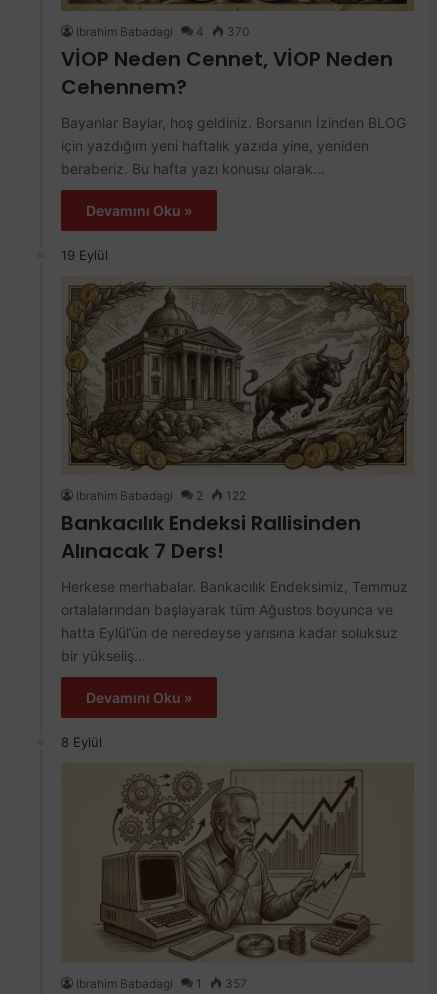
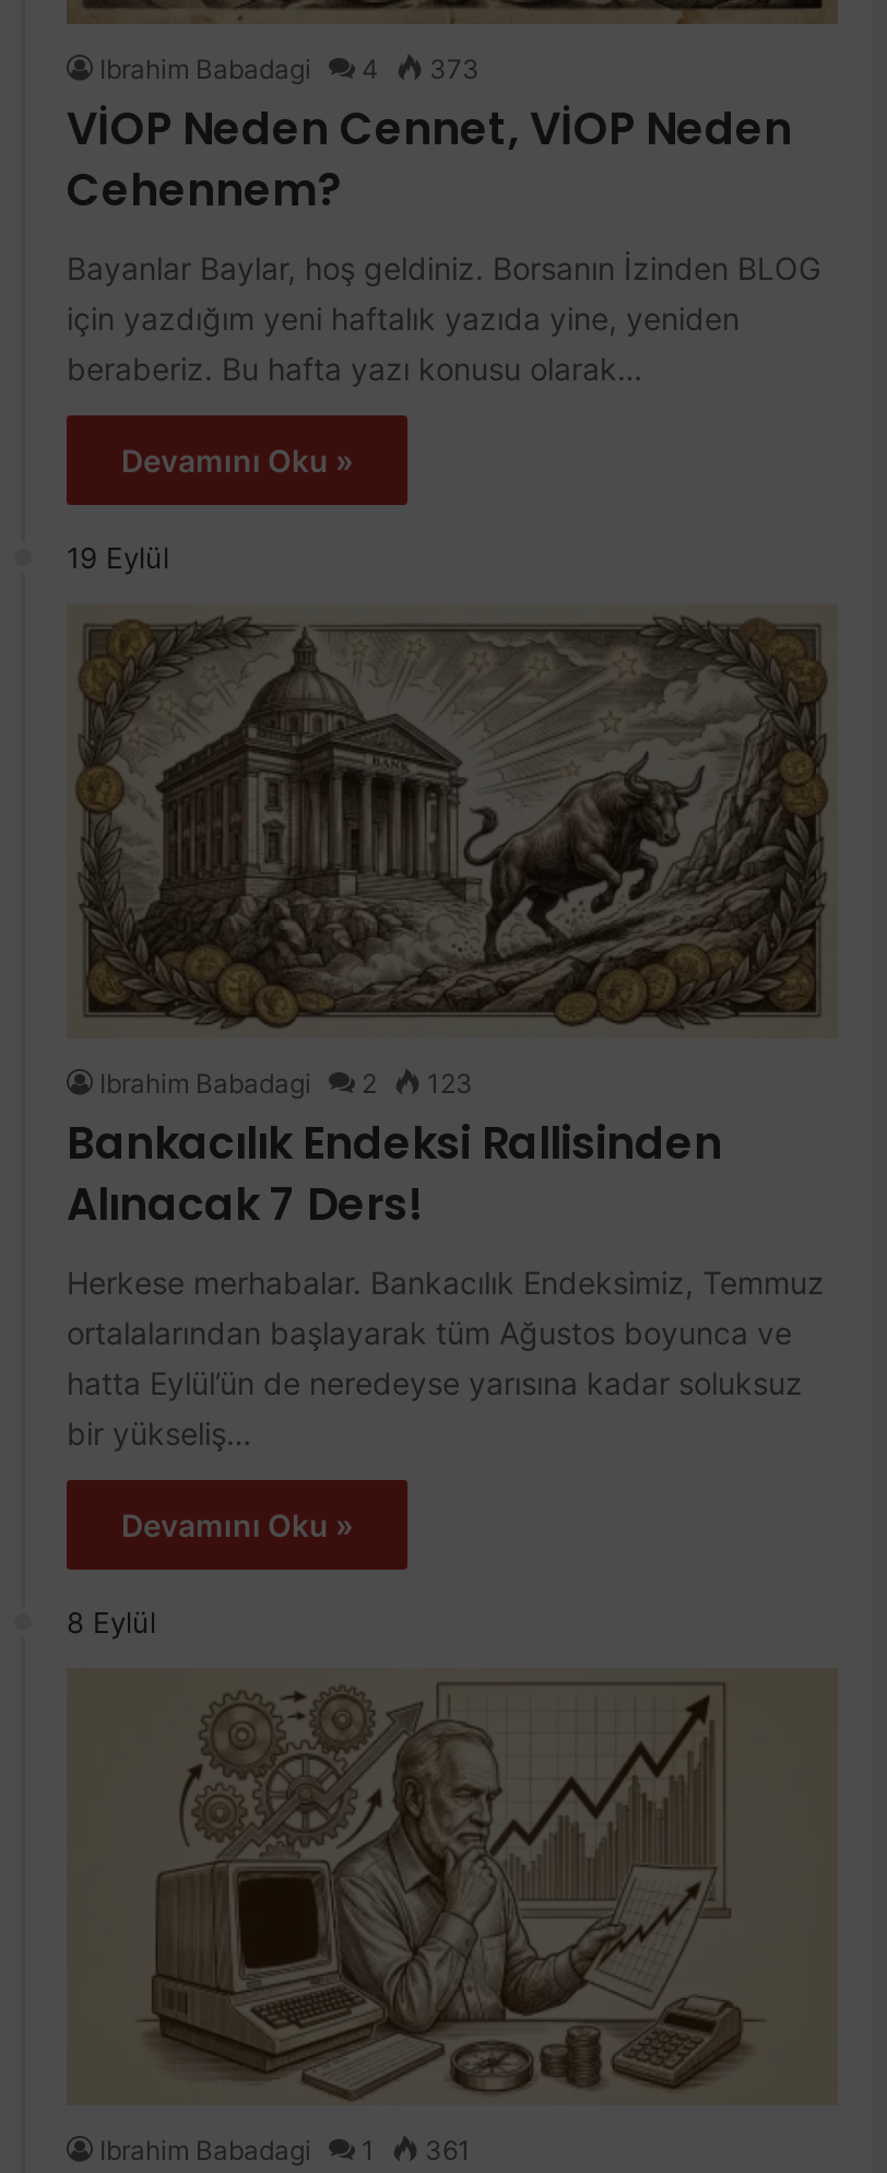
[76,24,250,39] Ibrahim Babadagi 4 370 -> [99,53,480,86] Ibrahim Babadagi 4 373
[76,488,246,503] Ibrahim Babadagi 2 122 -> [99,1068,473,1100] Ibrahim Babadagi 2 123
[76,975,247,990] Ibrahim Babadagi 1 357 -> [99,2133,471,2165] Ibrahim Babadagi 1 361

